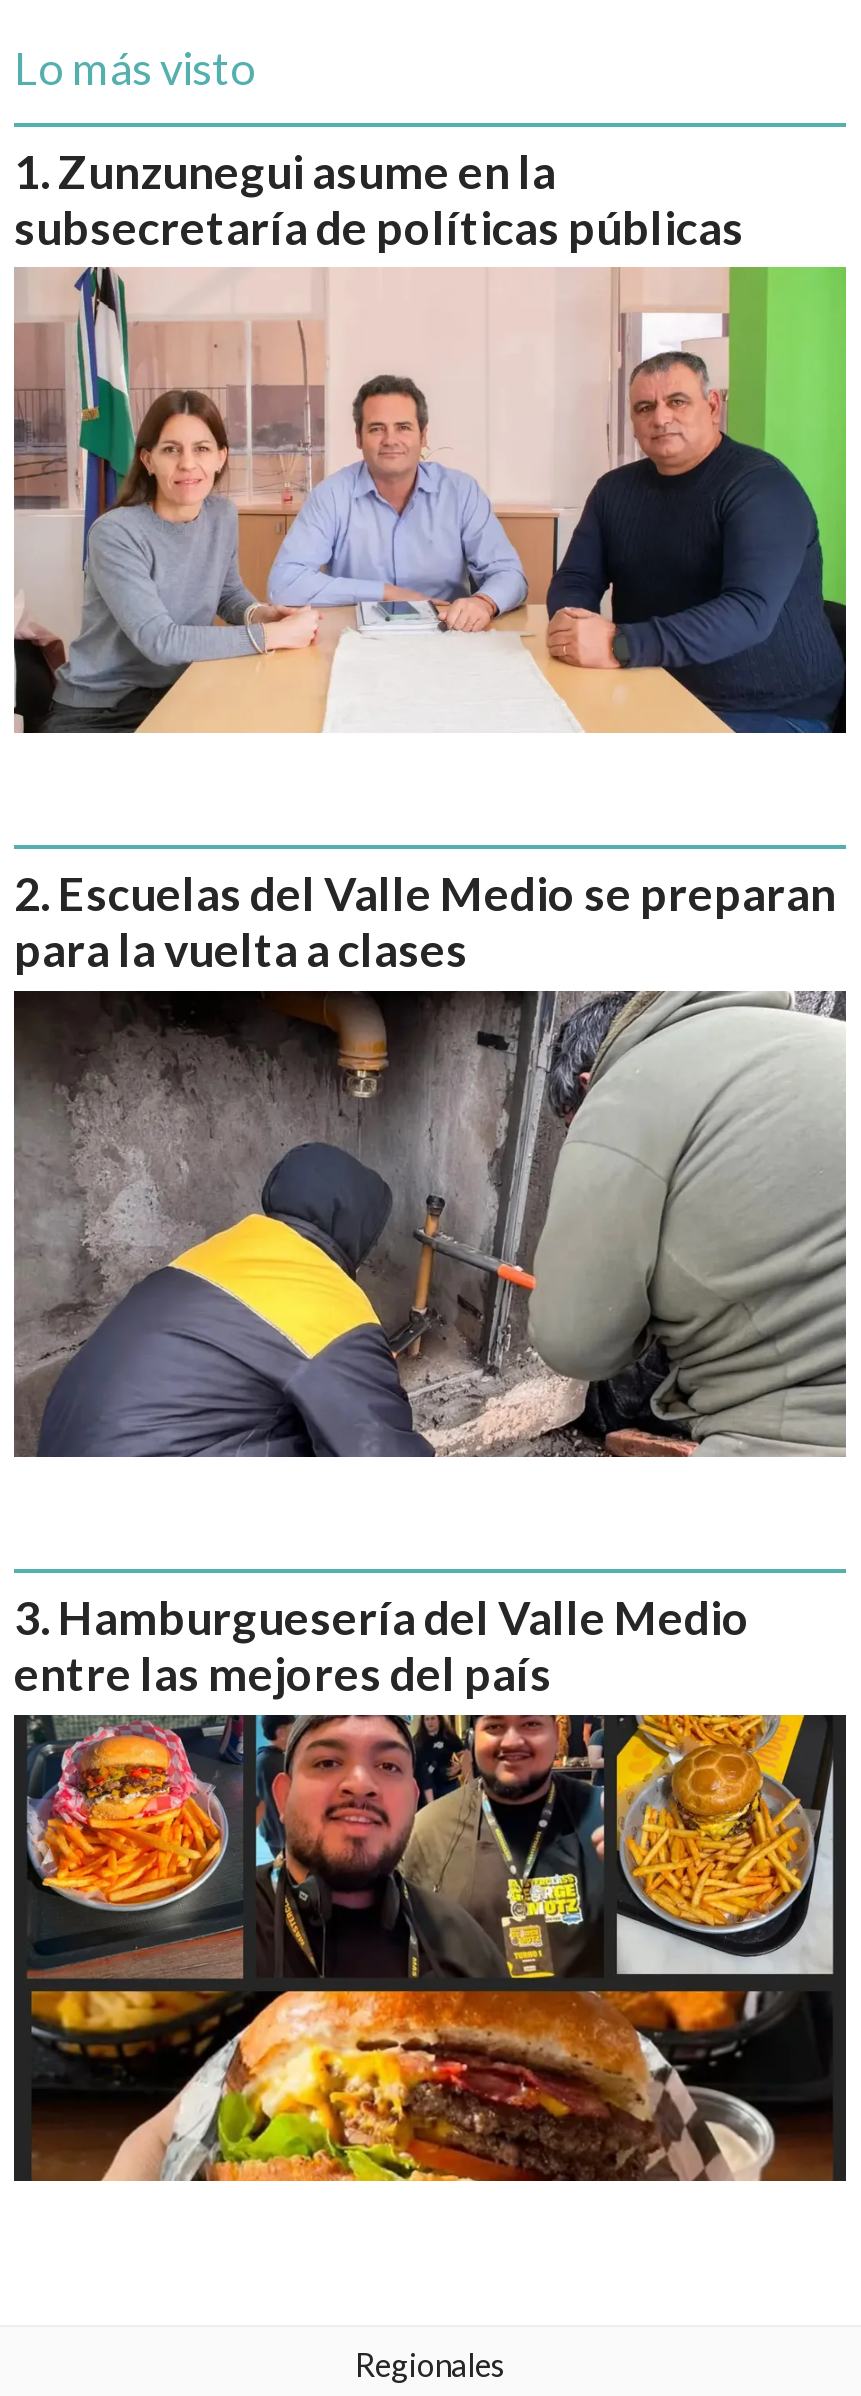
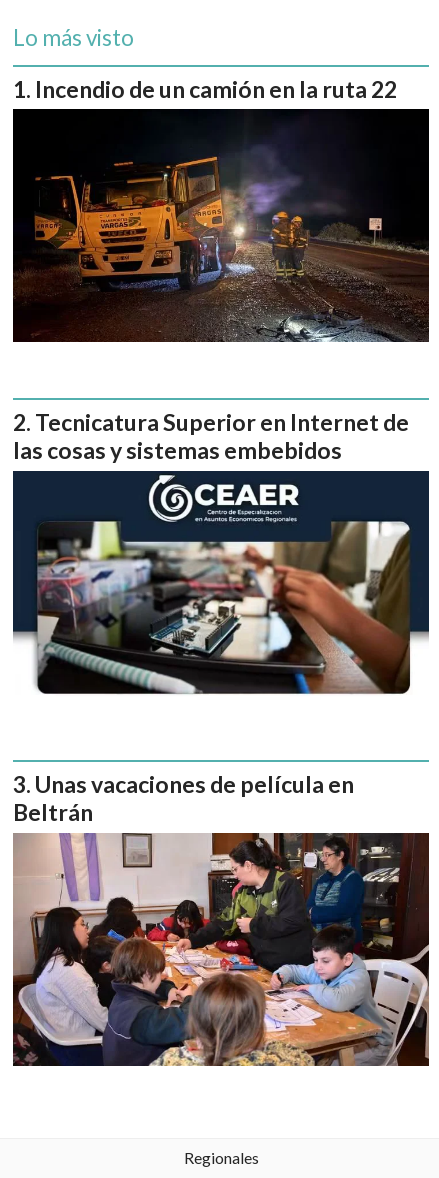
[14,142,744,254] Zunzunegui asume en la | subsecretaría de políticas públicas -> [35,74,397,102] Incendio de un camión en la ruta 22
[12,265,848,735] [image] -> [12,108,430,343] [image]
[14,866,836,978] Escuelas del Valle Medio se preparan | para la vuelta a clases -> [13,408,409,464] Tecnicatura Superior en Internet de | las cosas y sistemas embebidos
[12,991,848,1459] [image] -> [12,472,430,704] [image]
[14,1589,750,1701] Hamburguesería del Valle Medio | entre las mejores del país -> [13,770,354,826] Unas vacaciones de película en | Beltrán
[14,1713,848,2183] [image] -> [12,832,430,1067] [image]

